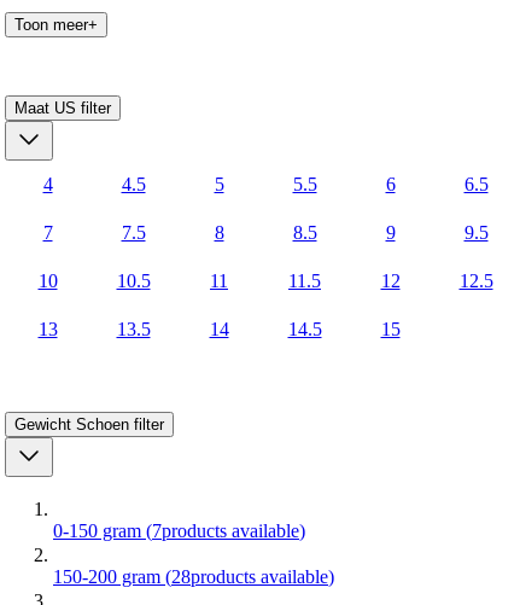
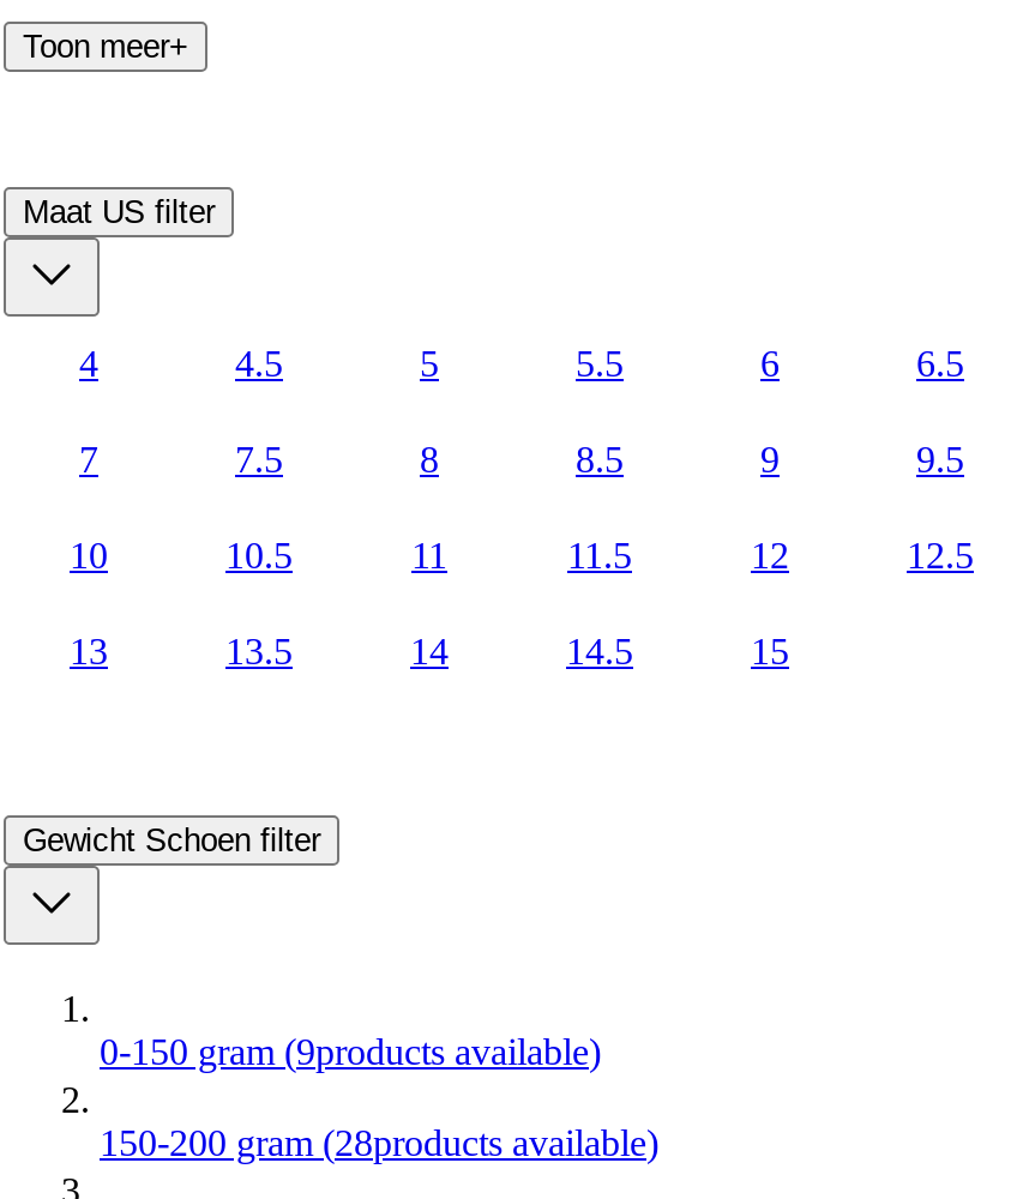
[53,520,305,541] 0-150 gram (7products available) -> [100,1031,601,1071] 0-150 gram (9products available)

